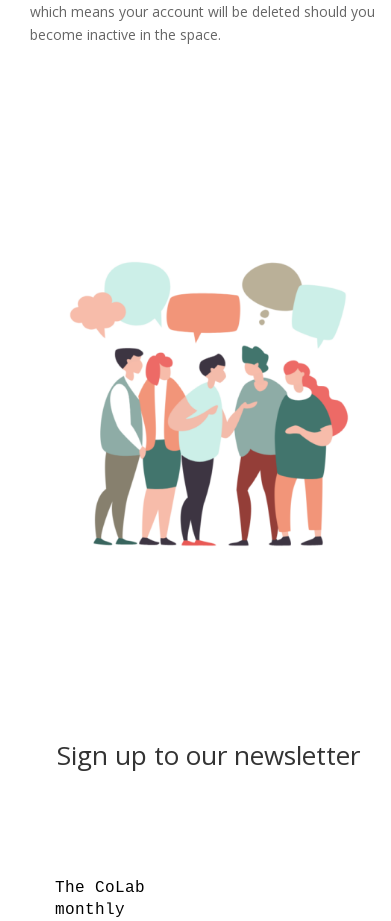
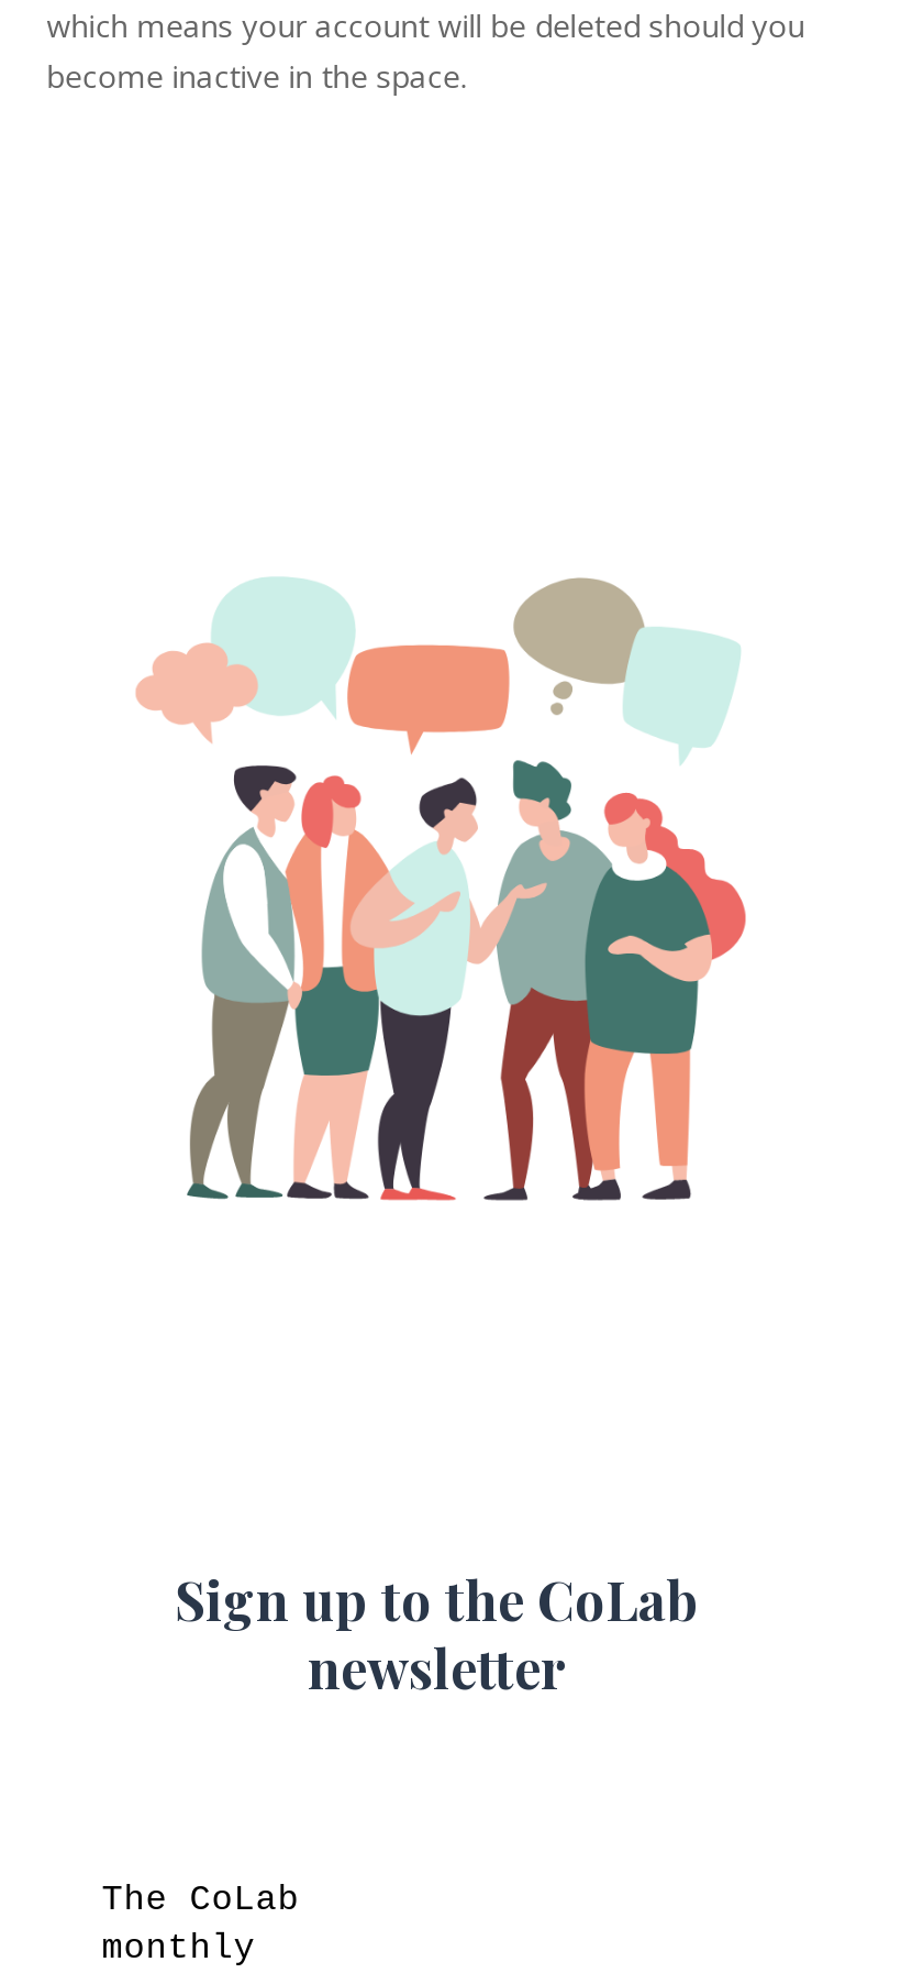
[57,737,360,773] Sign up to our newsletter -> [175,1564,700,1702] Sign up to the CoLab | newsletter

